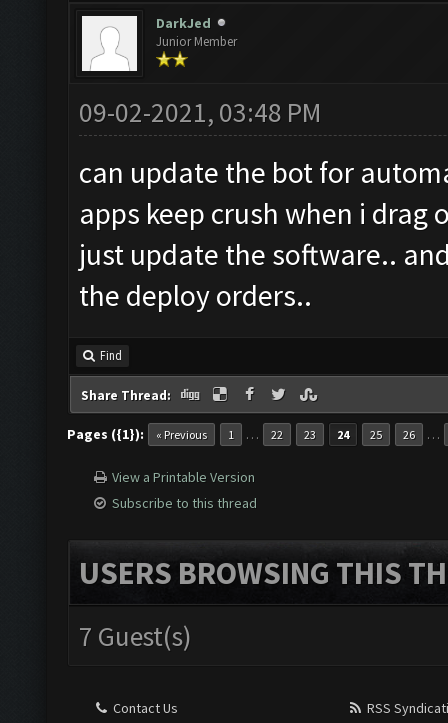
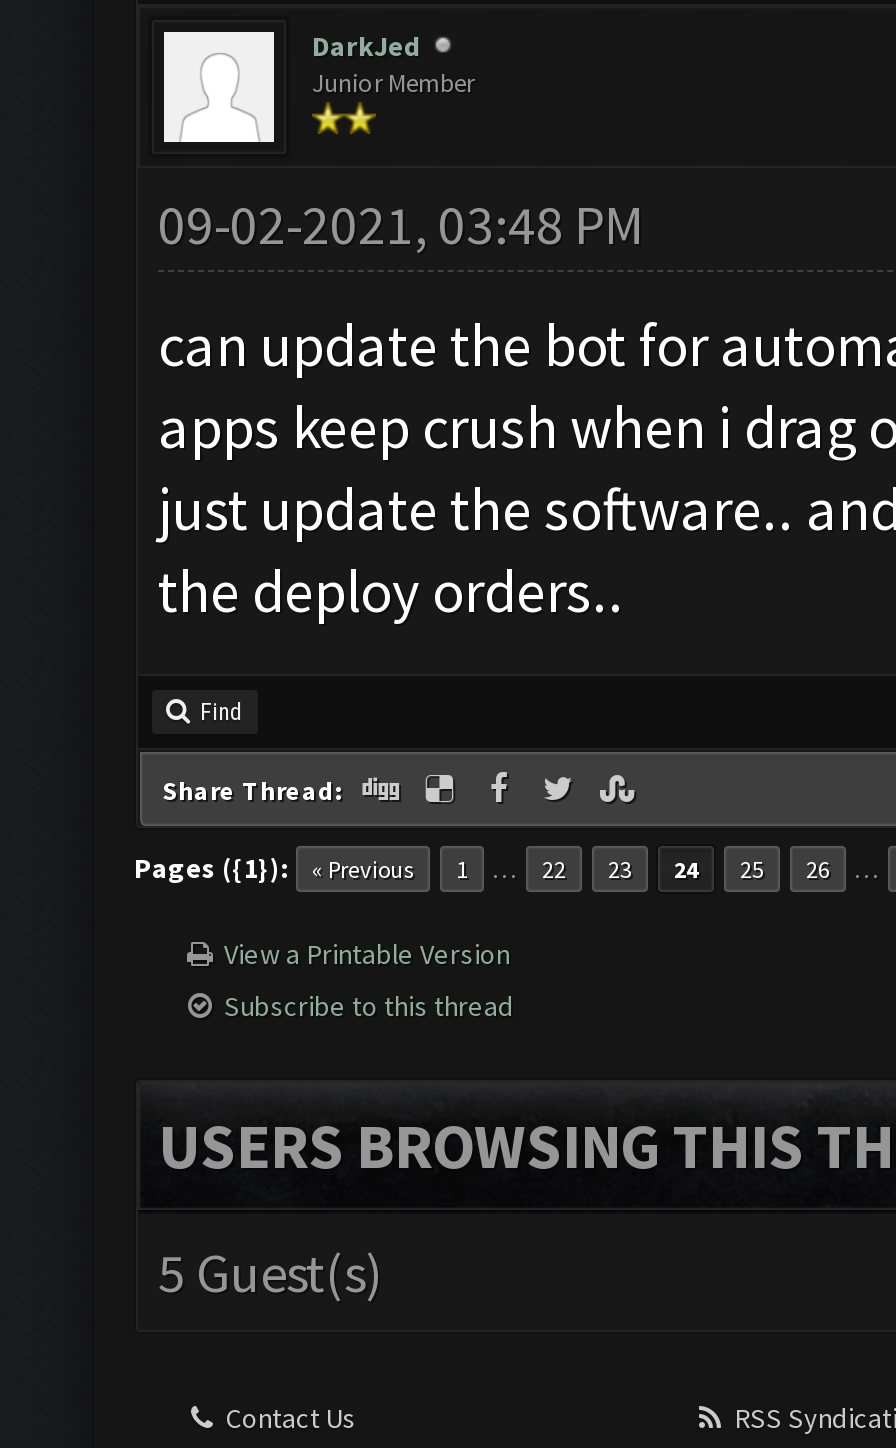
[79,619,192,653] 7 Guest(s) -> [158,1238,384,1306] 5 Guest(s)

